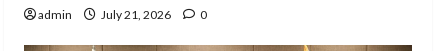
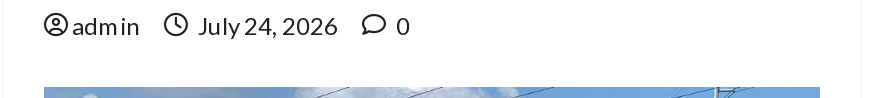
[38,7,207,22] admin July 21, 2026 0 -> [72,10,410,40] admin July 24, 2026 0

